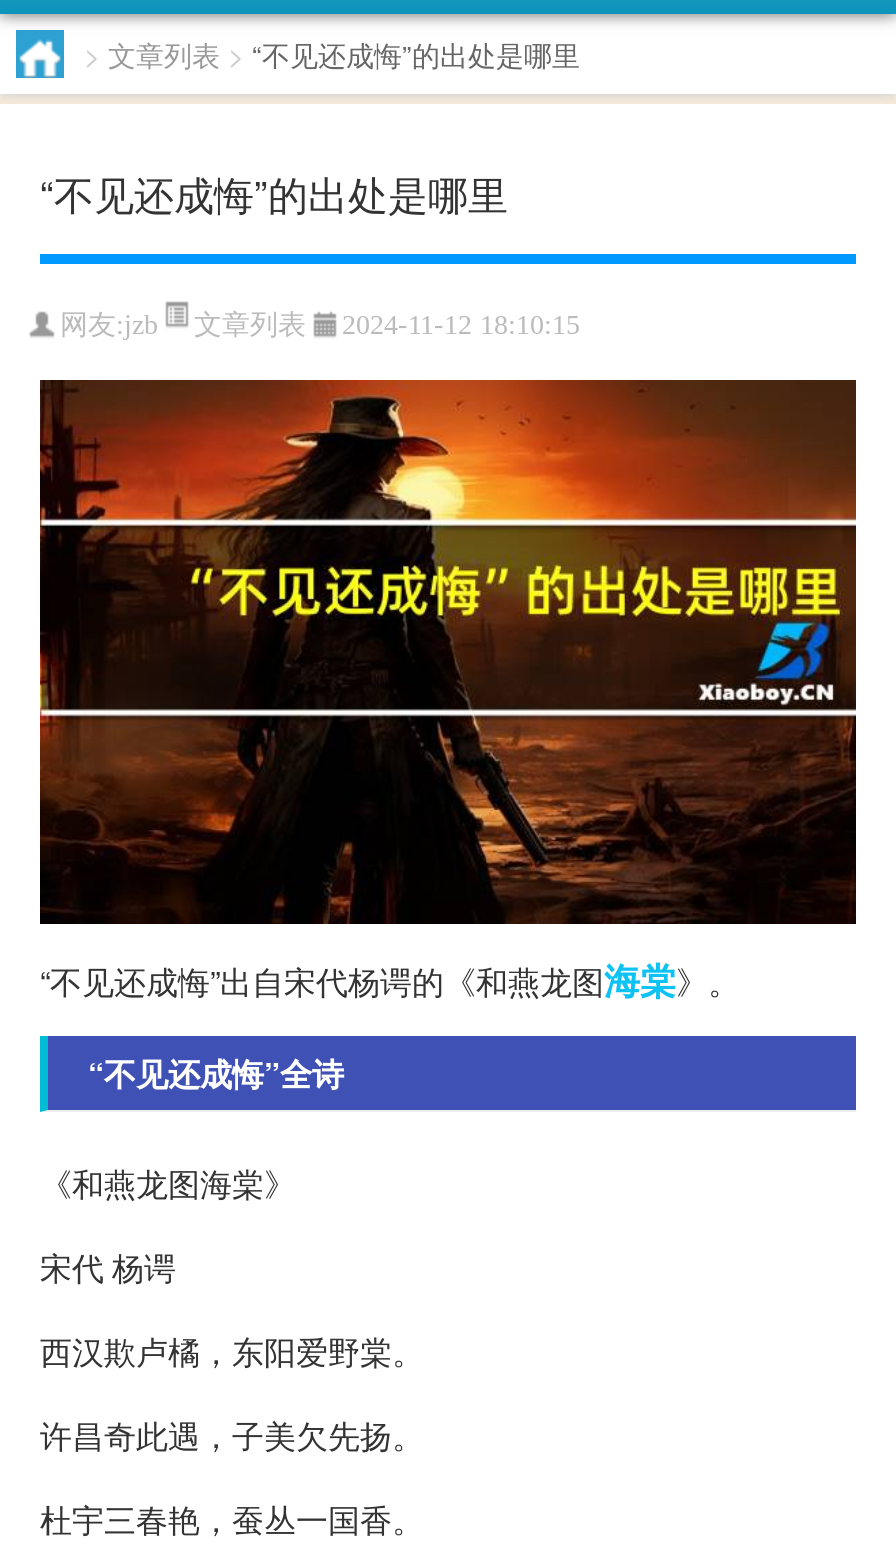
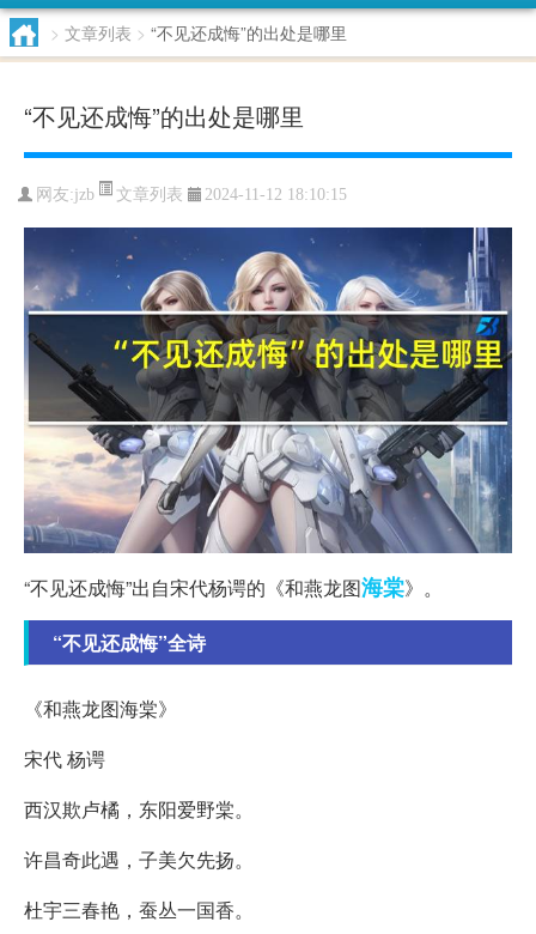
[38,378,858,926] [image] -> [23,226,513,554] [image]

